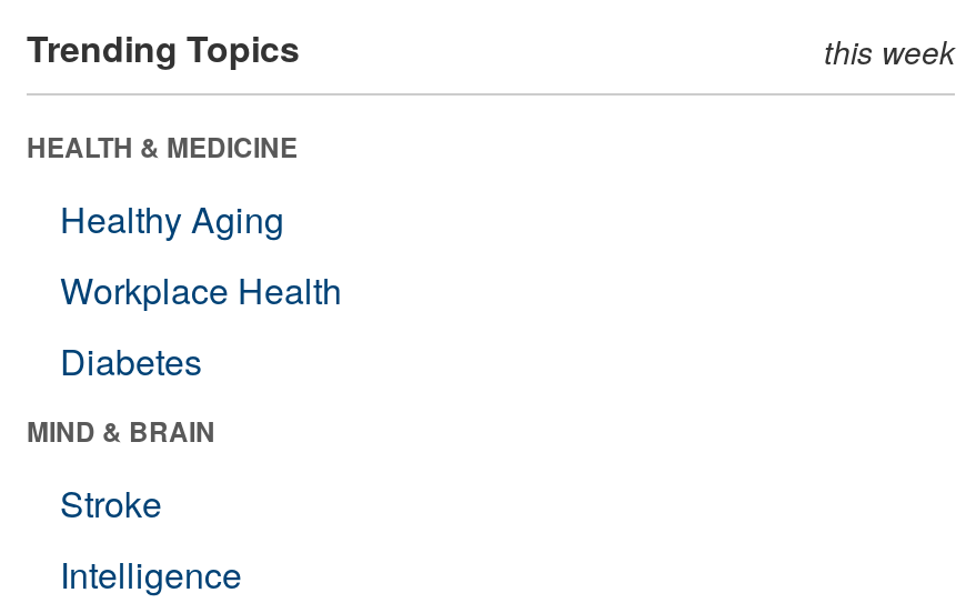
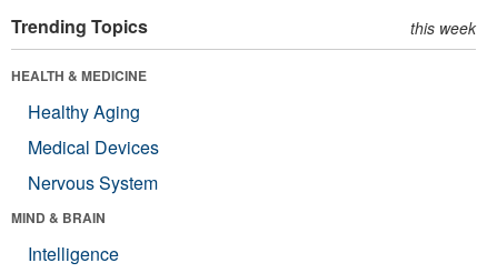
[60,264,342,386] Workplace Health | Diabetes -> [28,134,159,195] Medical Devices | Nervous System
[60,477,162,528] Stroke -> none

